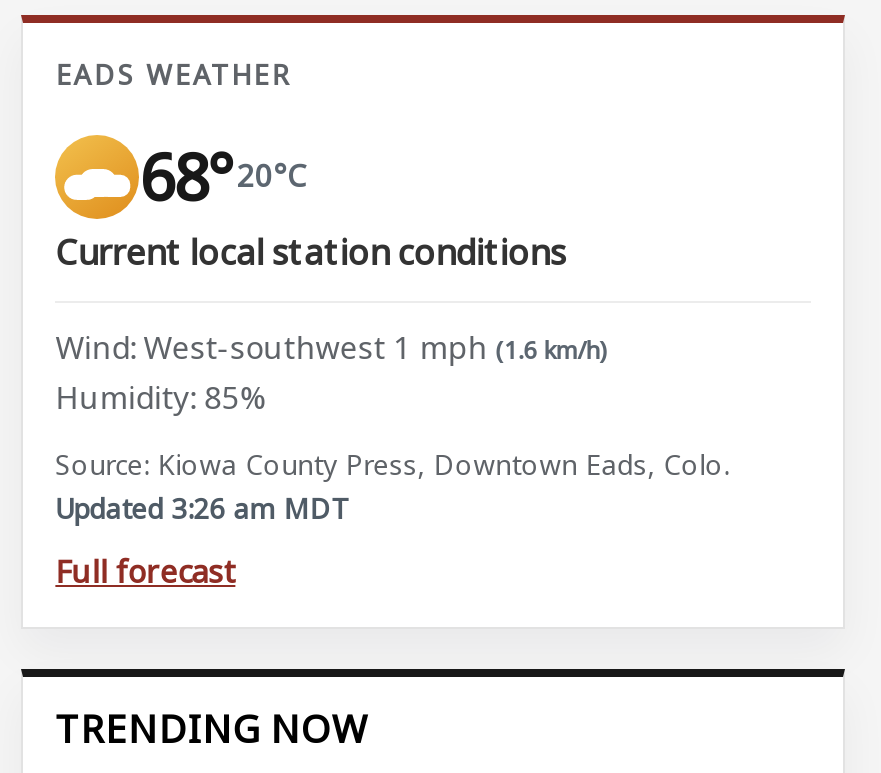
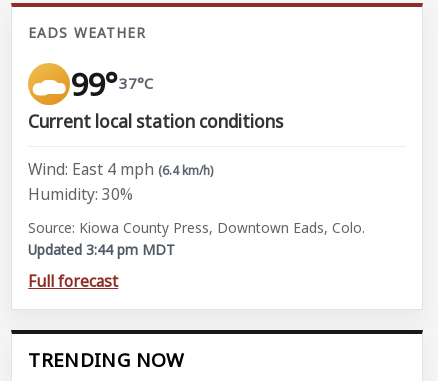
[140,134,305,220] 68° 20°C -> [70,62,153,105] 99° 37°C
[55,324,605,368] Wind: West-southwest 1 mph (1.6 km/h) -> [28,157,213,179] Wind: East 4 mph (6.4 km/h)
[55,375,265,419] Humidity: 85% -> [28,183,133,205] Humidity: 30%
[55,489,349,527] Updated 3:26 am MDT -> [28,240,175,259] Updated 3:44 pm MDT

